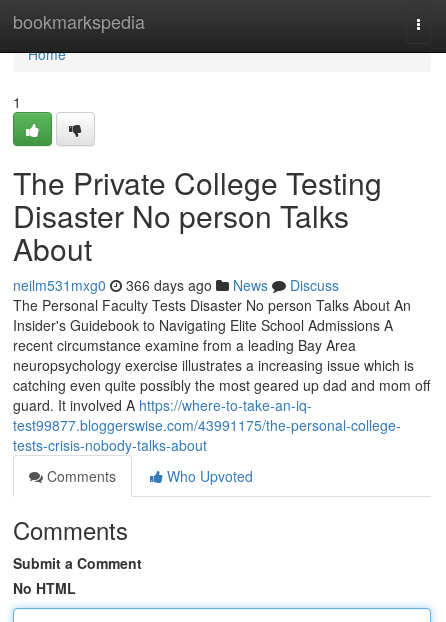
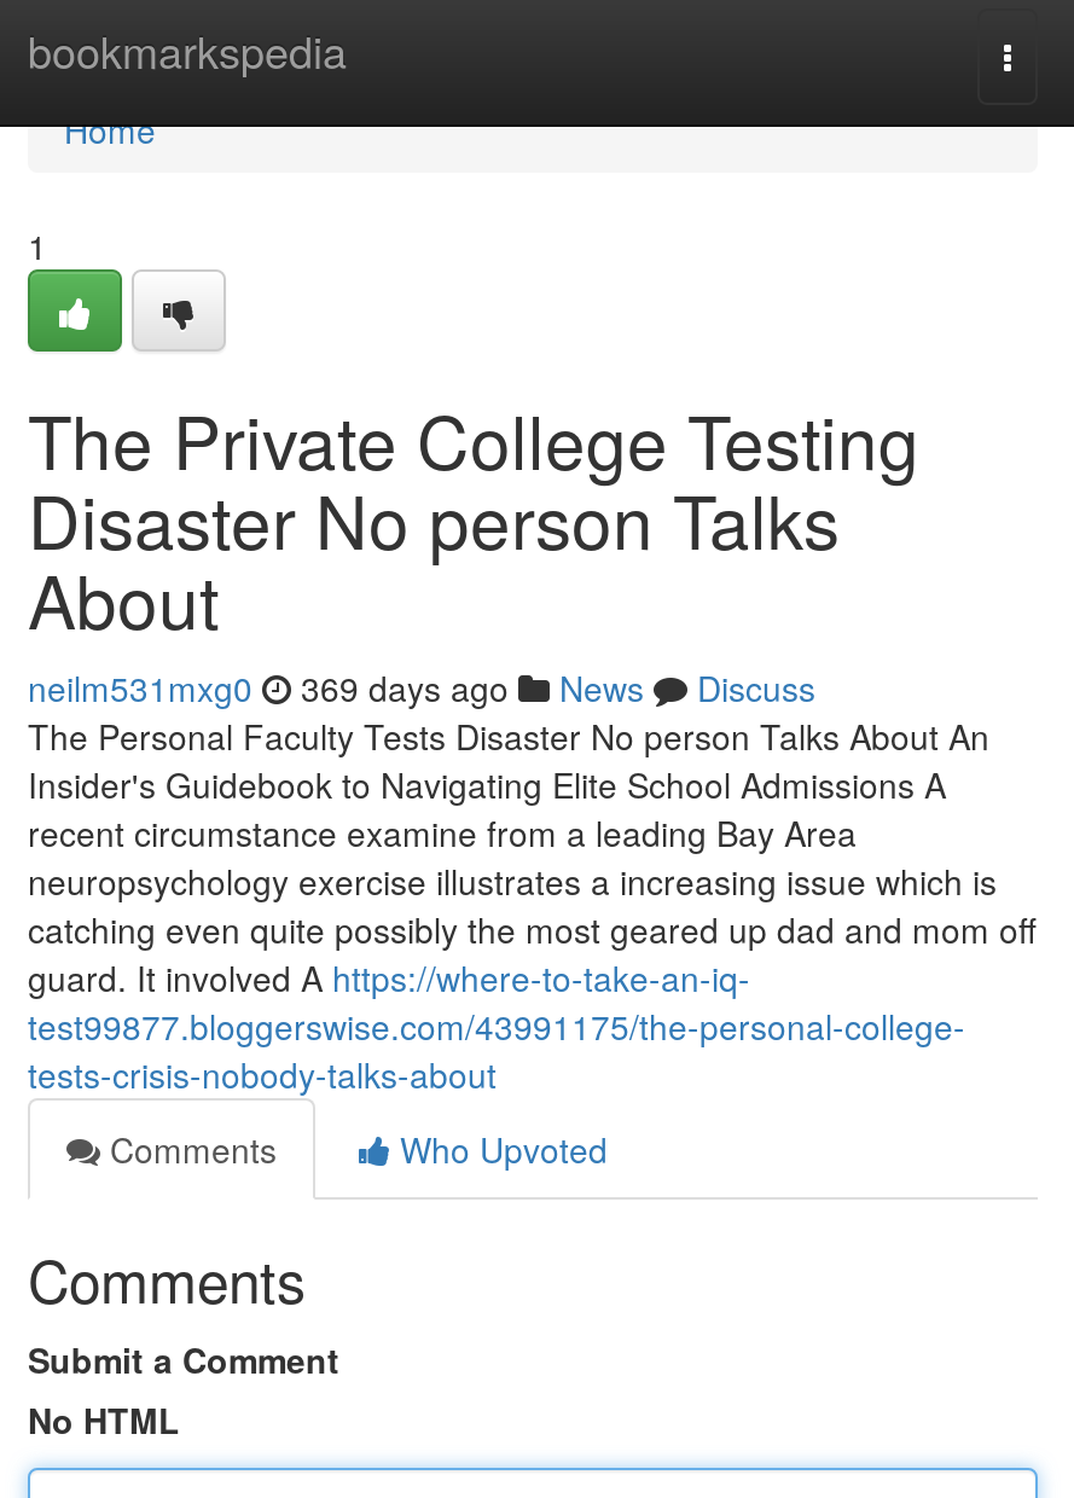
[13,275,339,295] neilm531mxg0 366 days ago News Discuss -> [28,663,815,712] neilm531mxg0 369 days ago News Discuss

